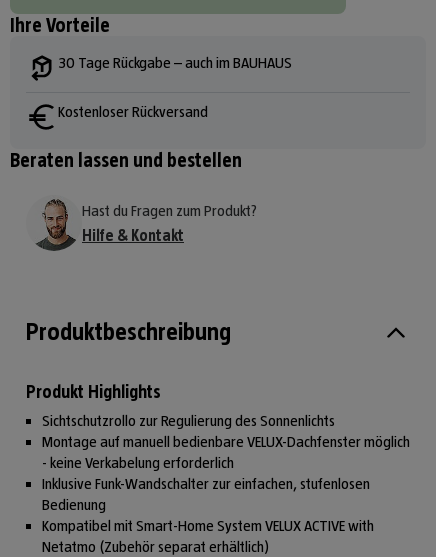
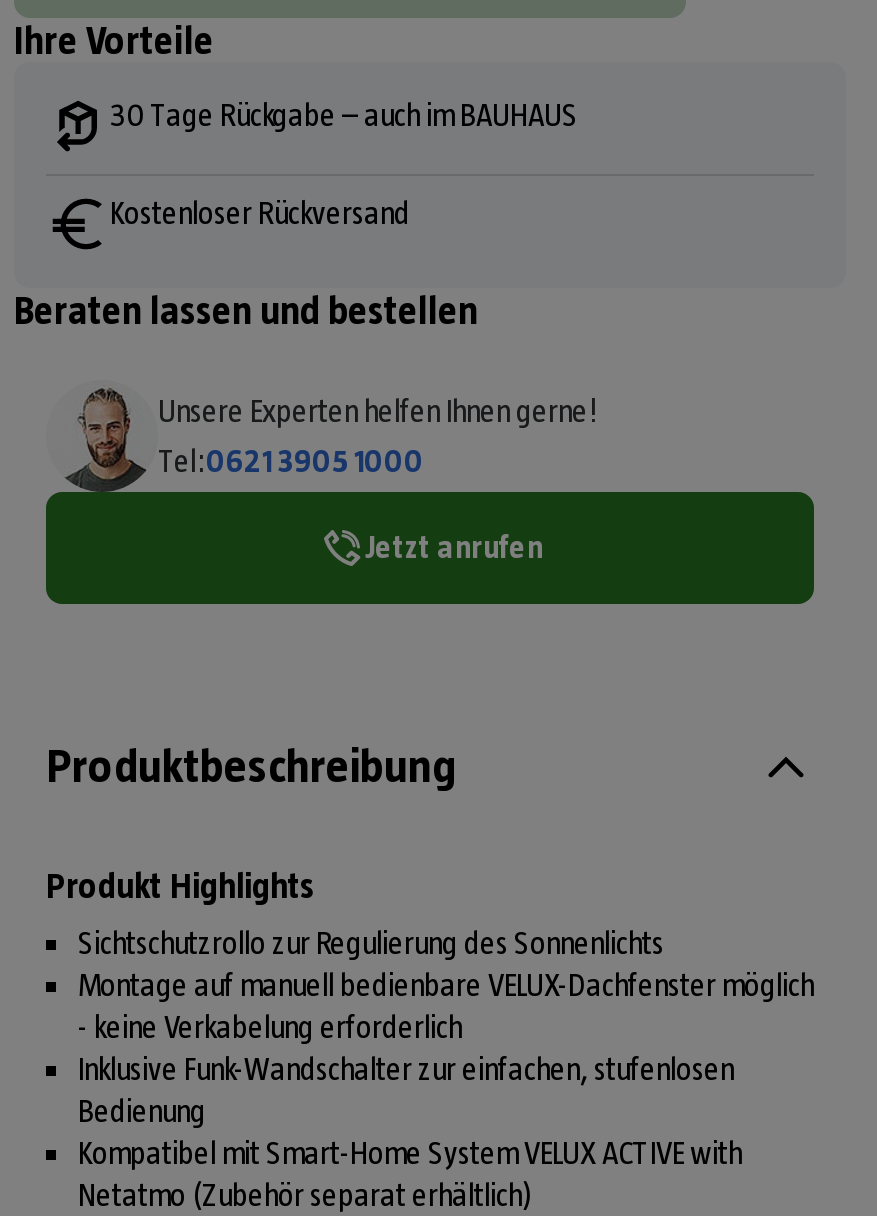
[82,202,257,244] Hast du Fragen zum Produkt? | Hilfe & Kontakt -> [158,394,596,564] Unsere Experten helfen Ihnen gerne! | Tel:0621 3905 1000 | Jetzt anrufen

